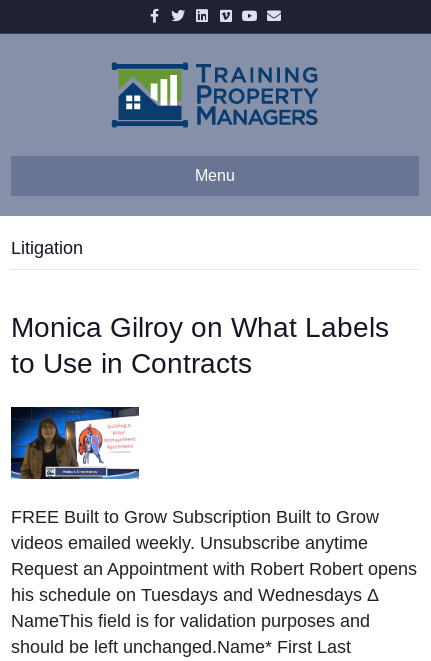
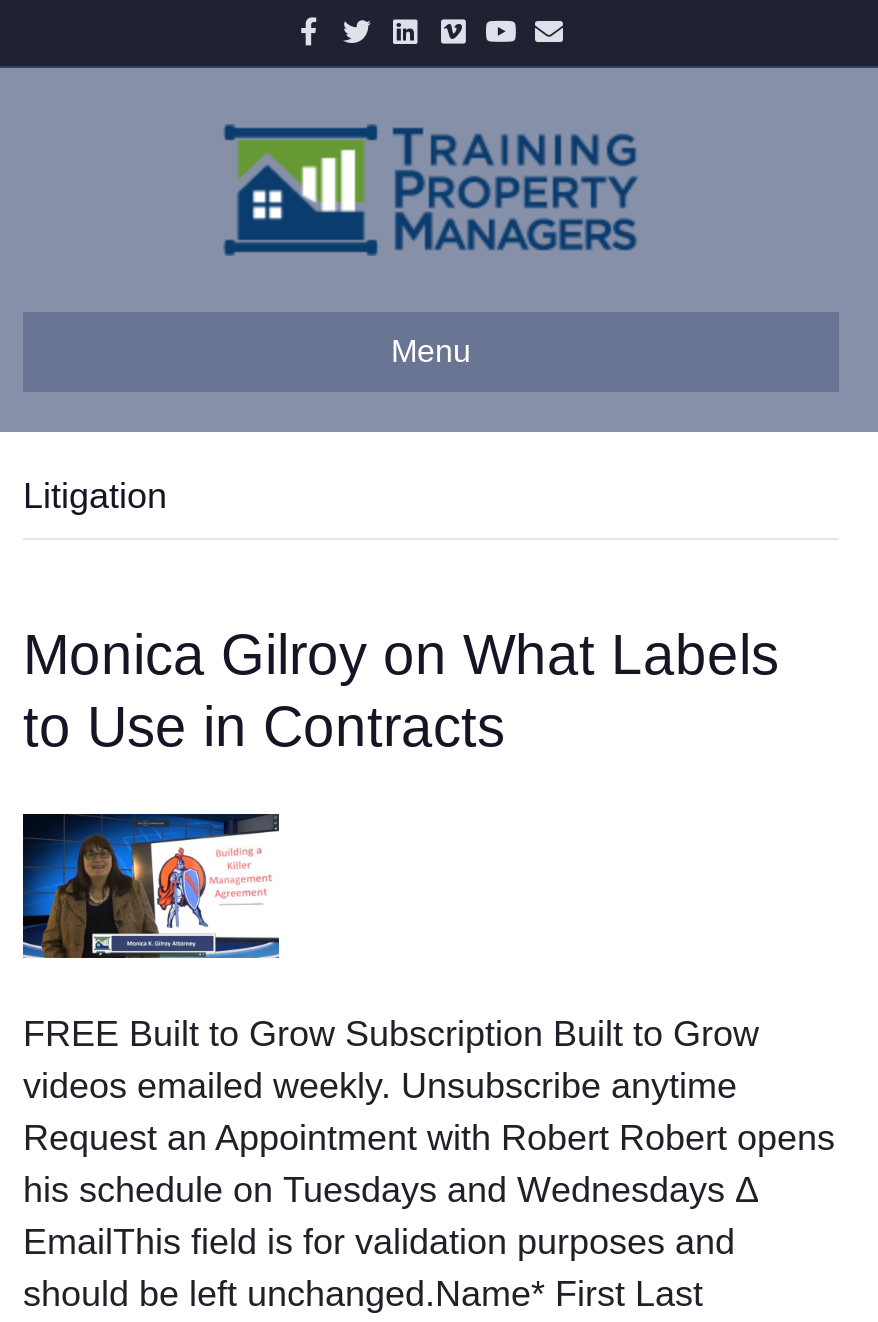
[11,611,370,631] NameThis field is for validation purposes and -> [23,1222,735,1262] EmailThis field is for validation purposes and

